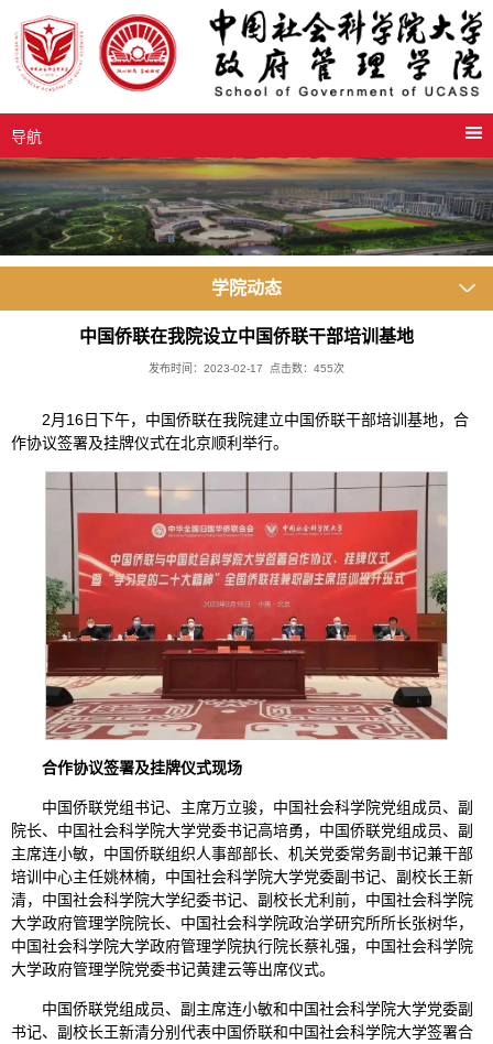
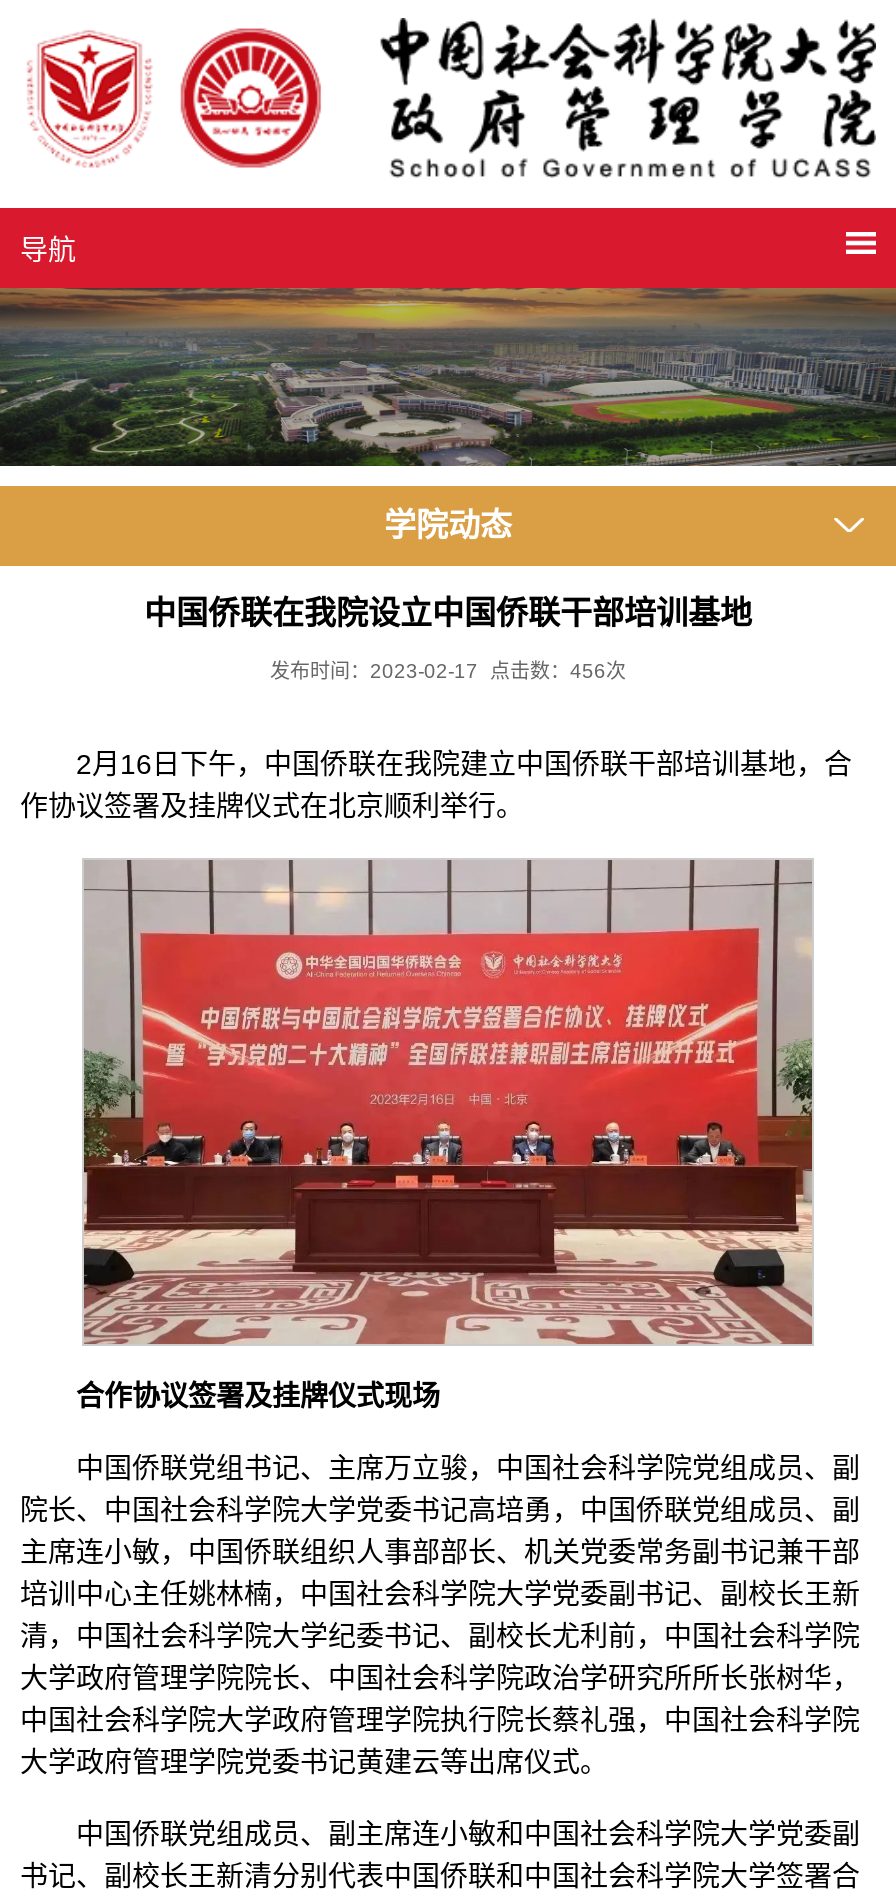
[149,362,344,374] 发布时间：2023-02-17 点击数：455次 -> [270,660,626,682] 发布时间：2023-02-17 点击数：456次

